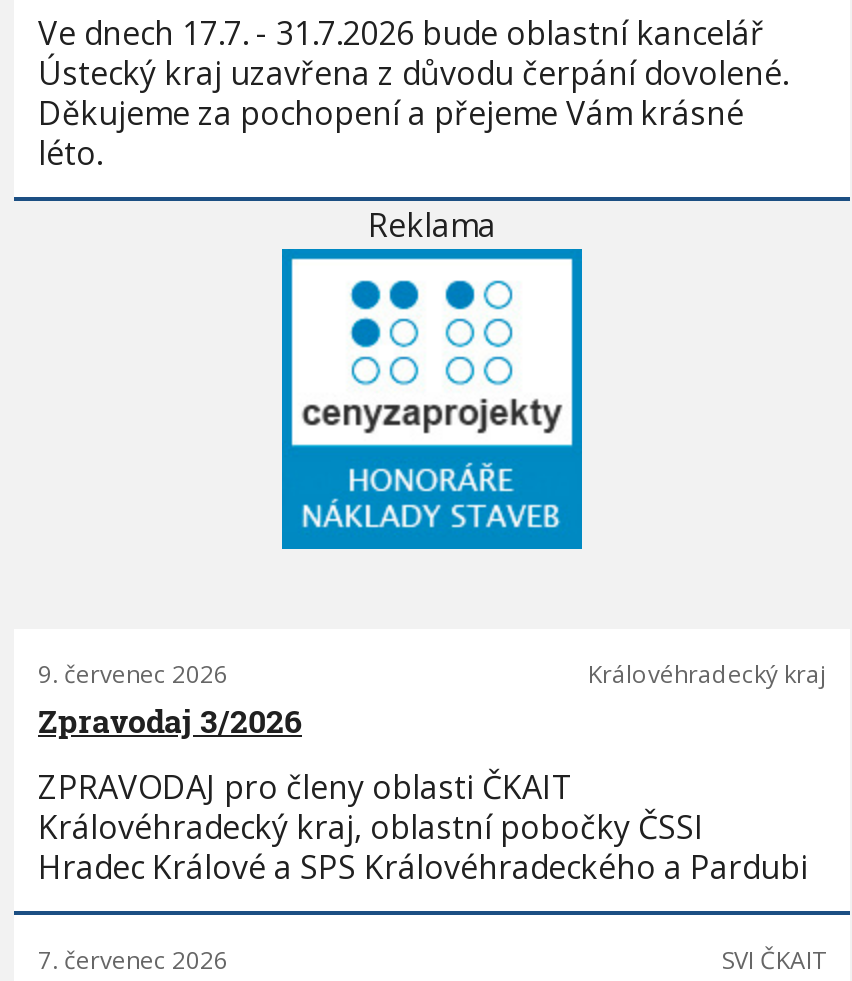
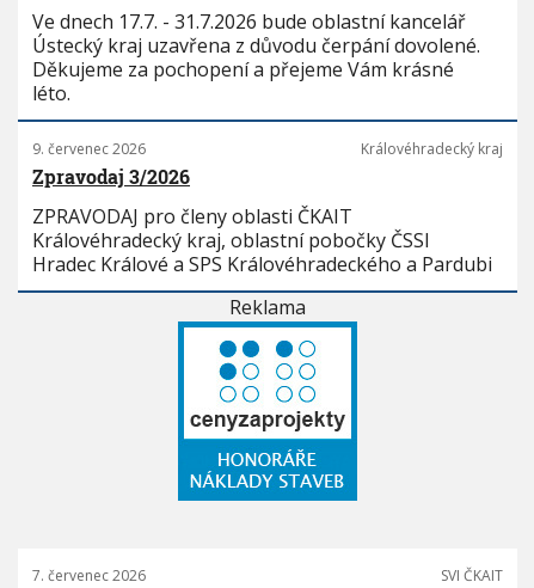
moved [280,203,584,551] -> [177,294,358,502]: [image] | Reklama
moved [38,657,826,889] -> [32,139,503,278]: 9. červenec 2026 | Královéhradecký kraj | Zpravodaj 3/2026 | ZPRAVODAJ pro členy oblasti ČKAIT | Královéhradecký kraj, oblastní pobočky ČSSI | Hradec Králové a SPS Královéhradeckého a Pardubi

